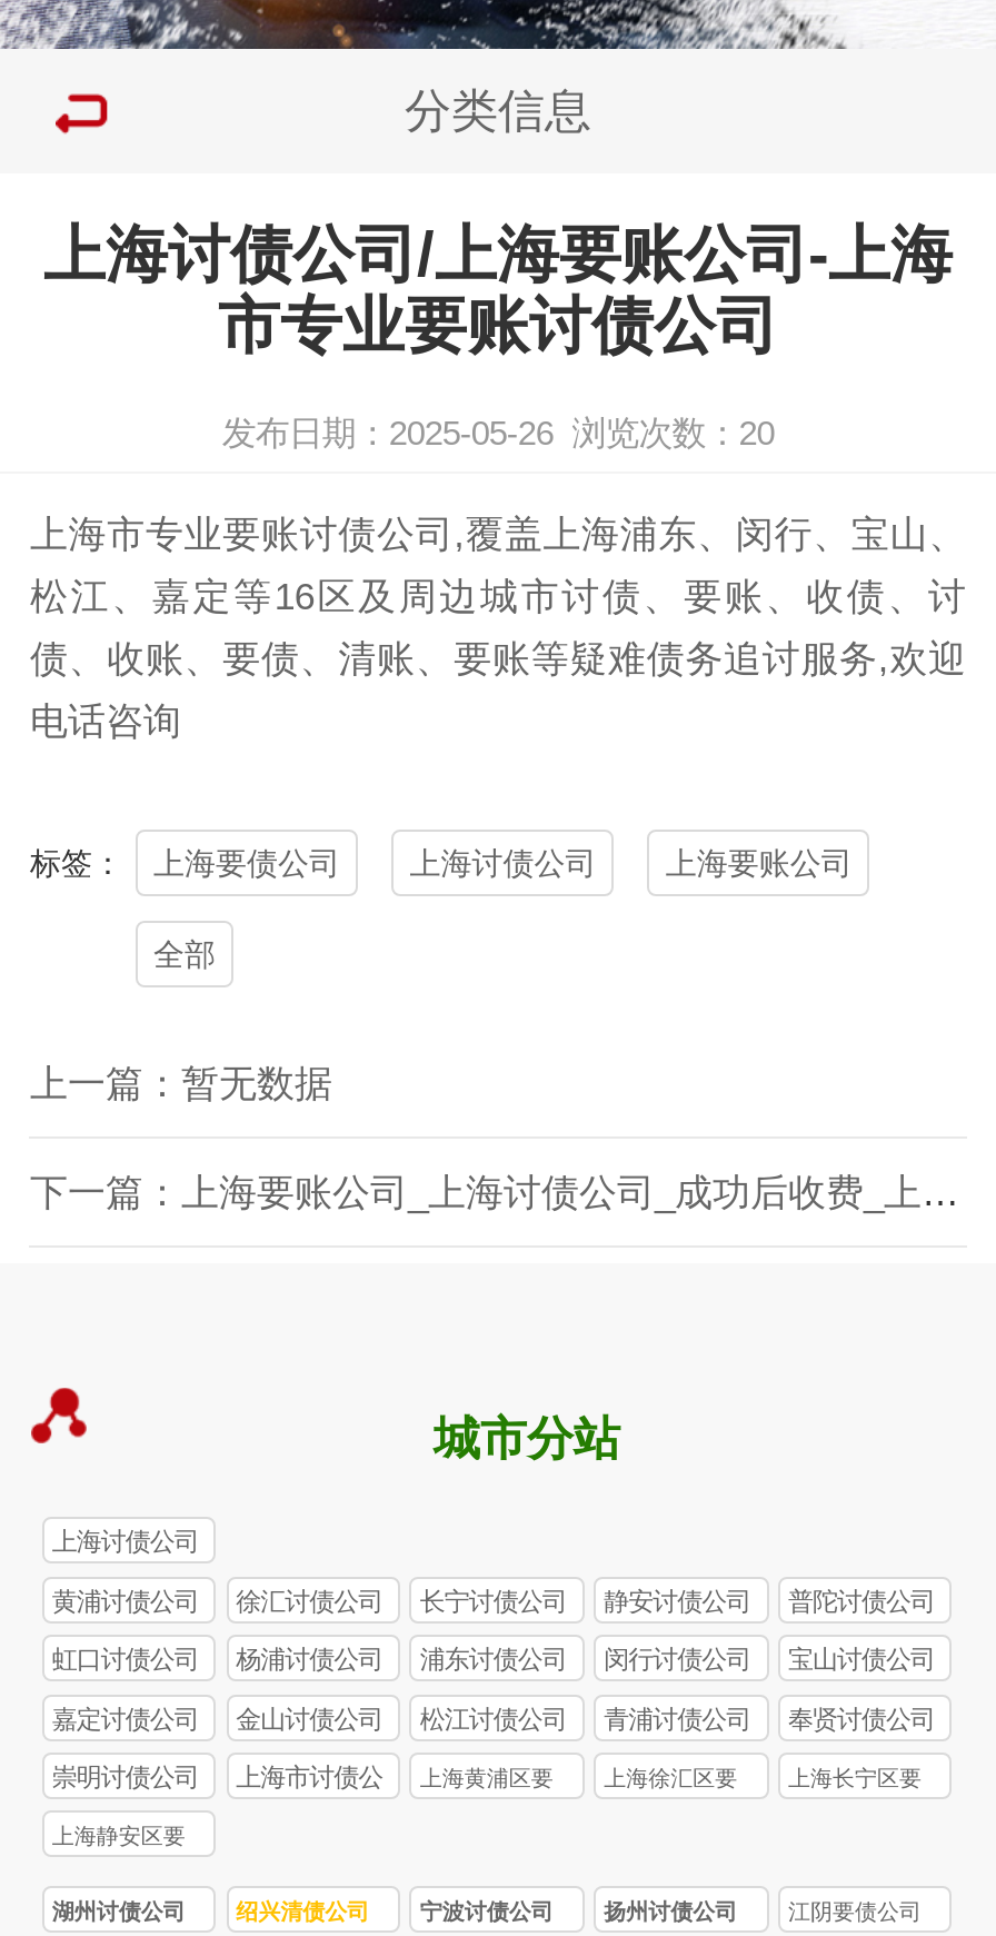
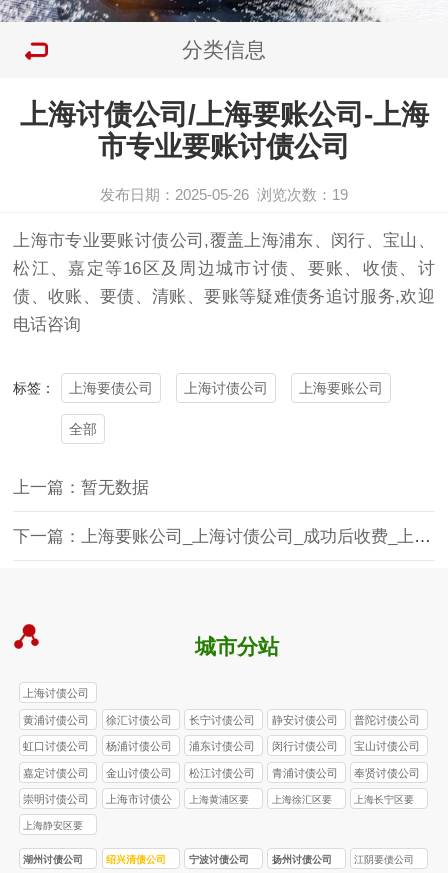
[222,414,774,451] 发布日期：2025-05-26 浏览次数：20 -> [100,186,348,203] 发布日期：2025-05-26 浏览次数：19

